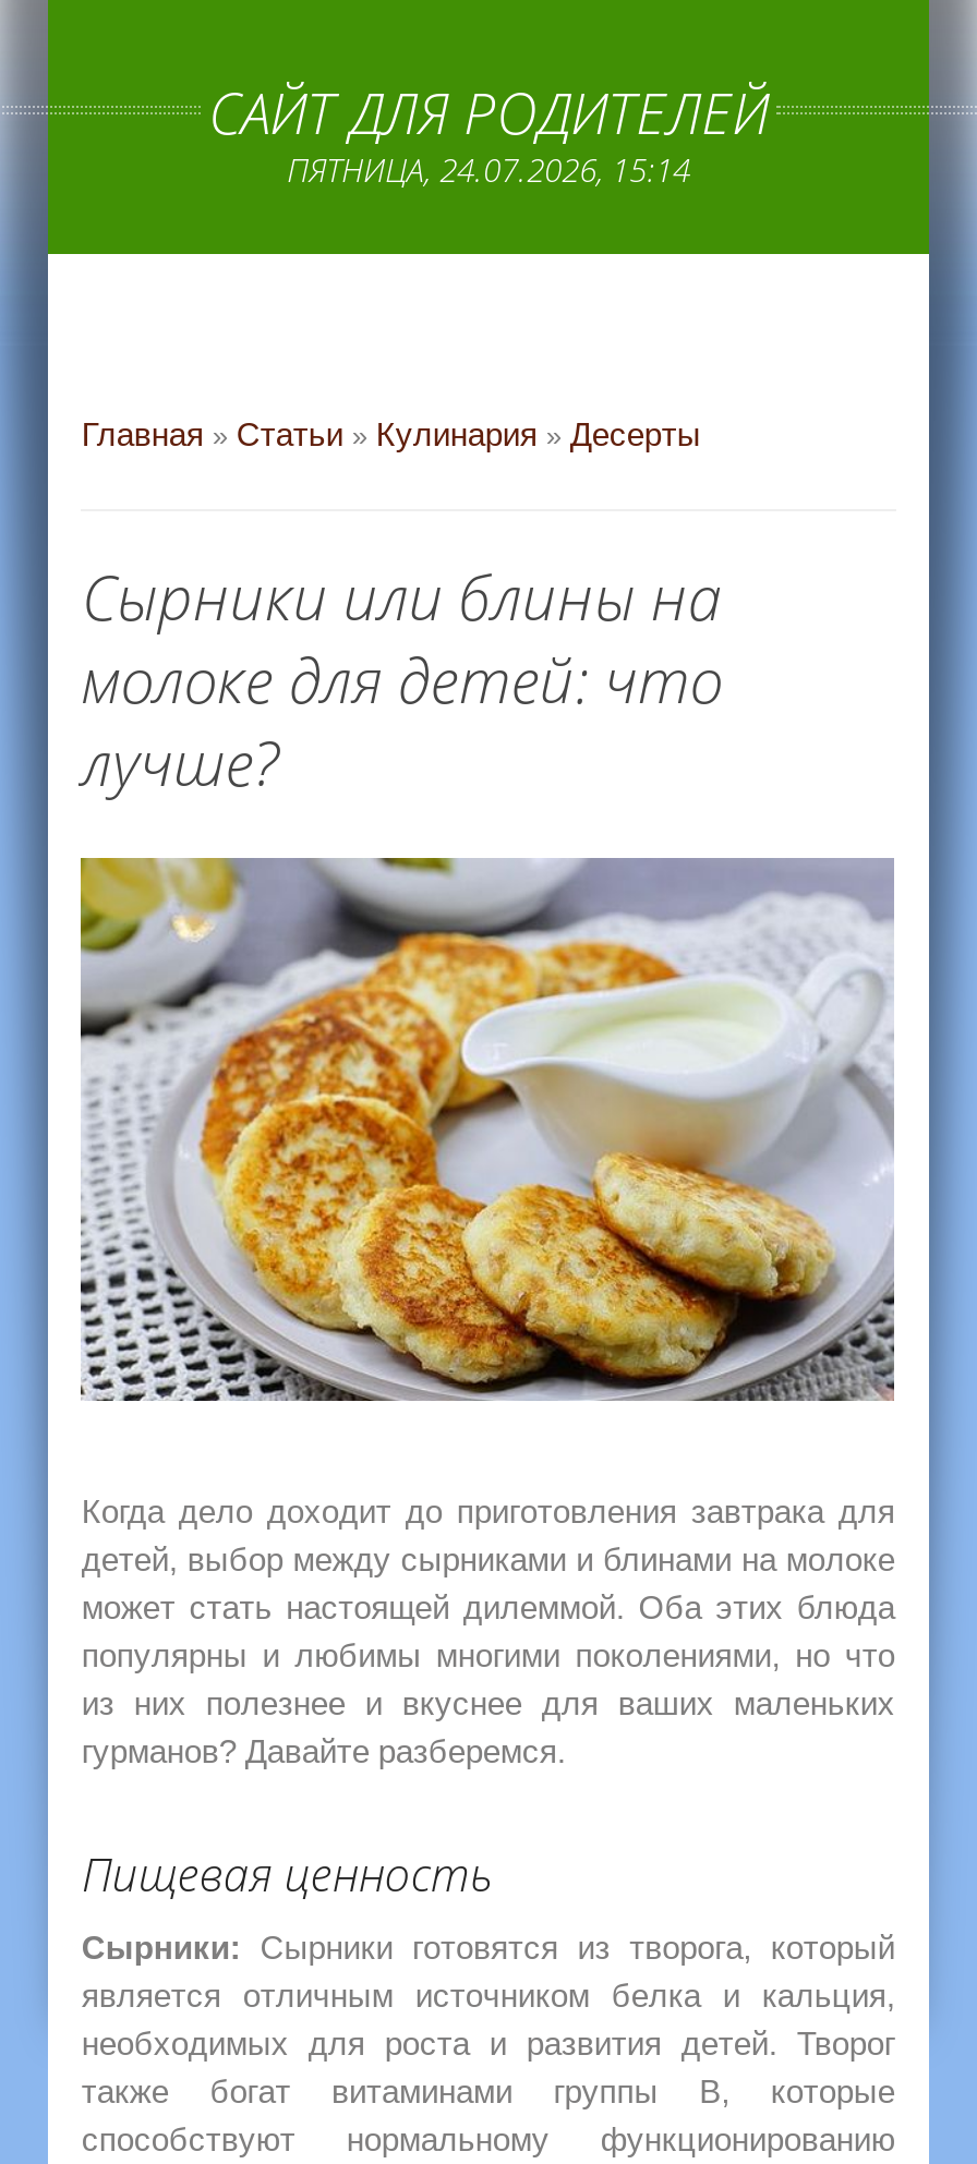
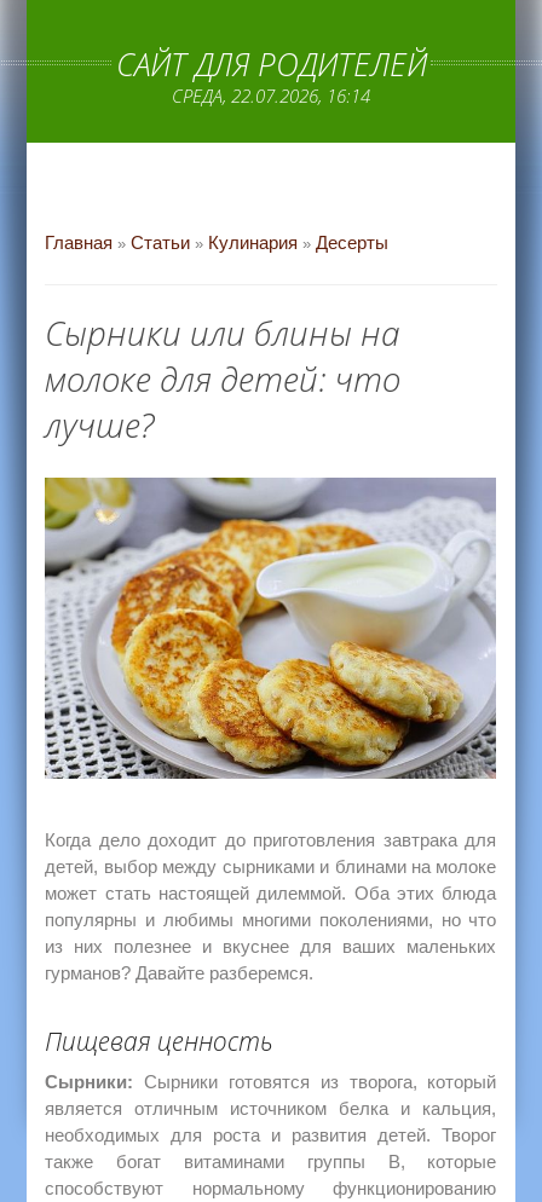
[287,147,690,191] ПЯТНИЦА, 24.07.2026, 15:14 -> [172,83,370,108] СРЕДА, 22.07.2026, 16:14

